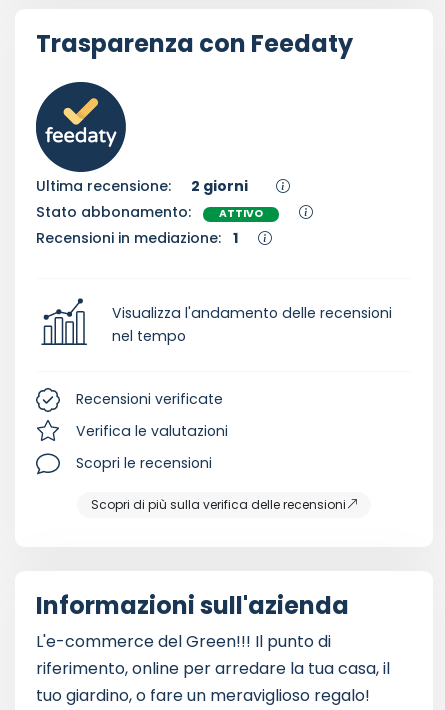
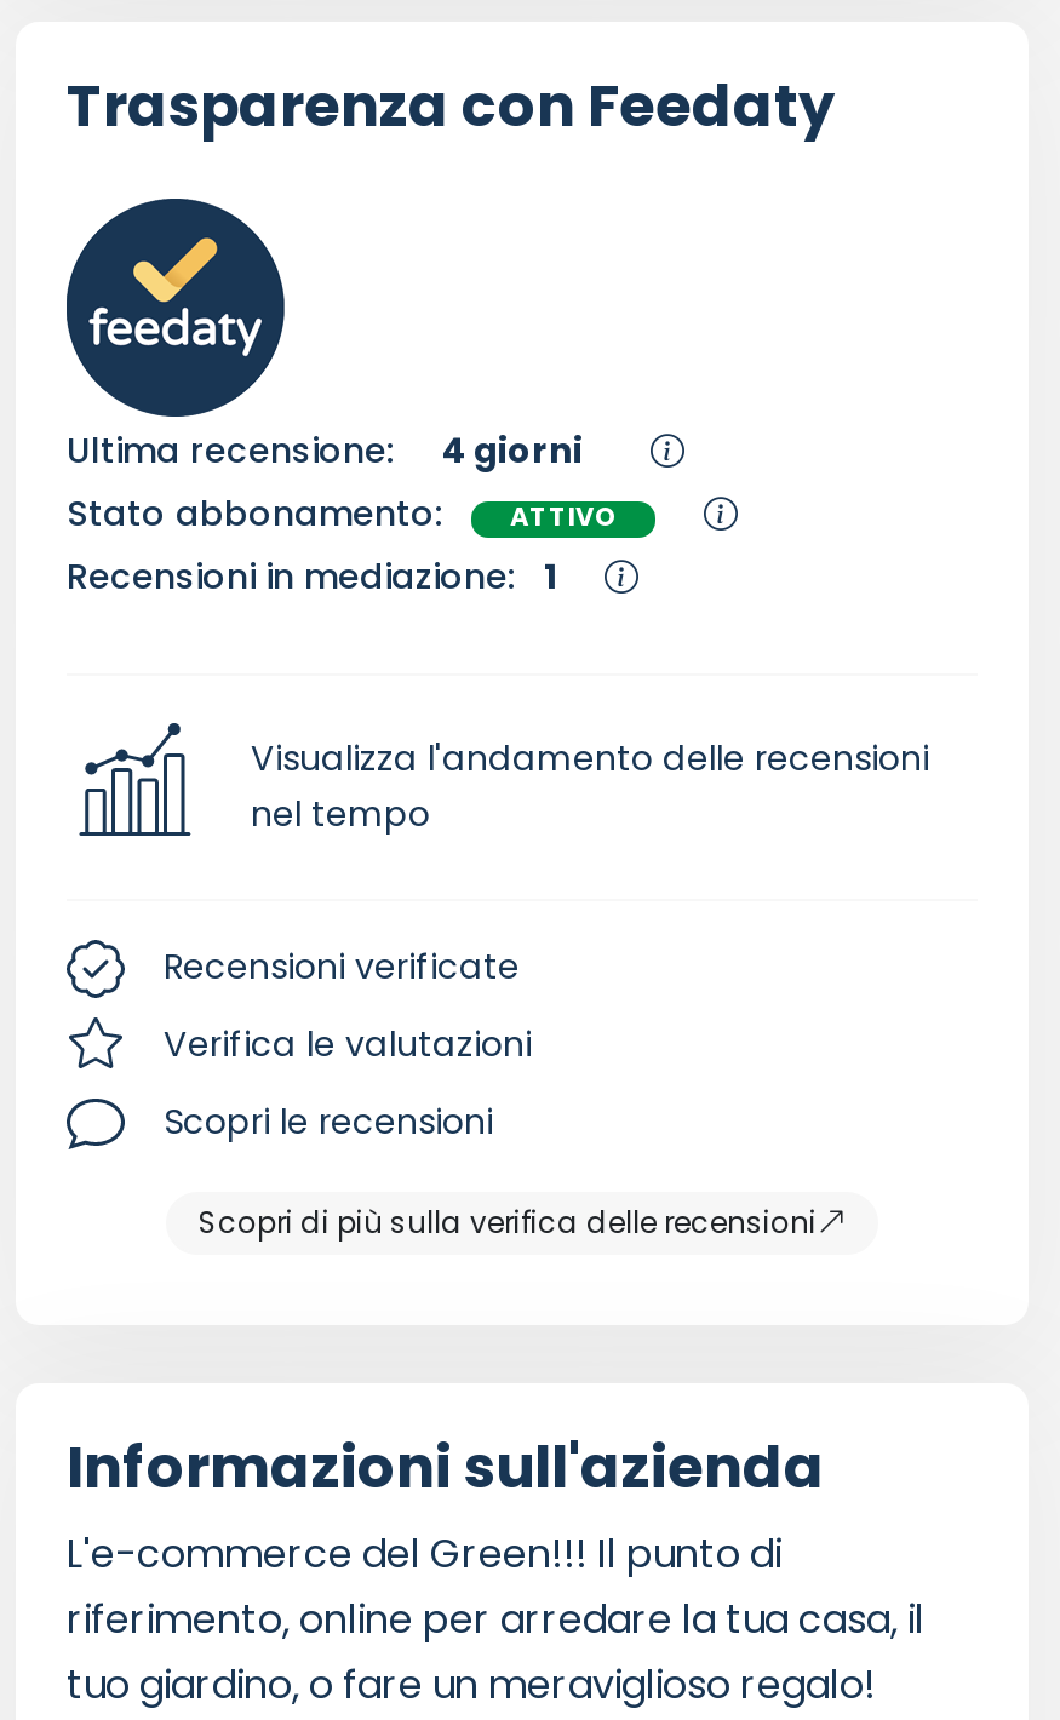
[36,176,248,196] Ultima recensione: 2 giorni -> [67,426,583,475] Ultima recensione: 4 giorni

